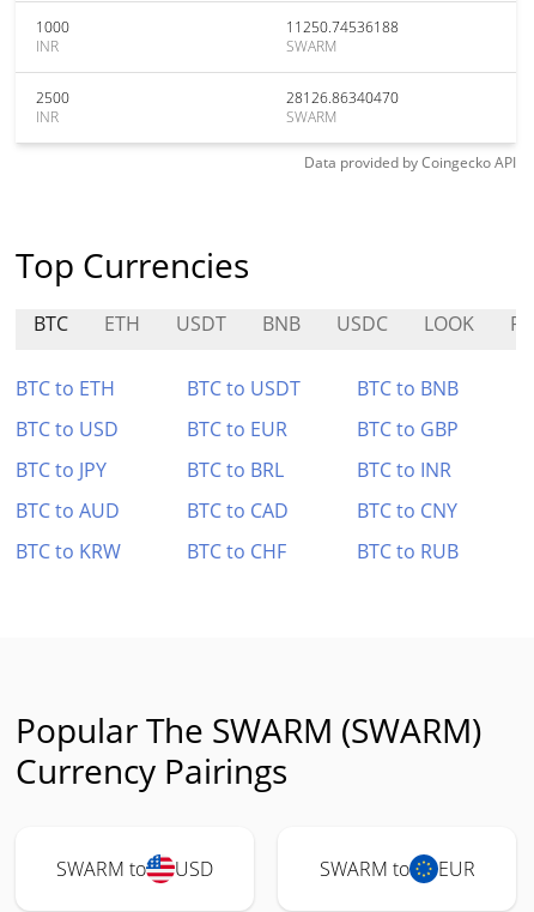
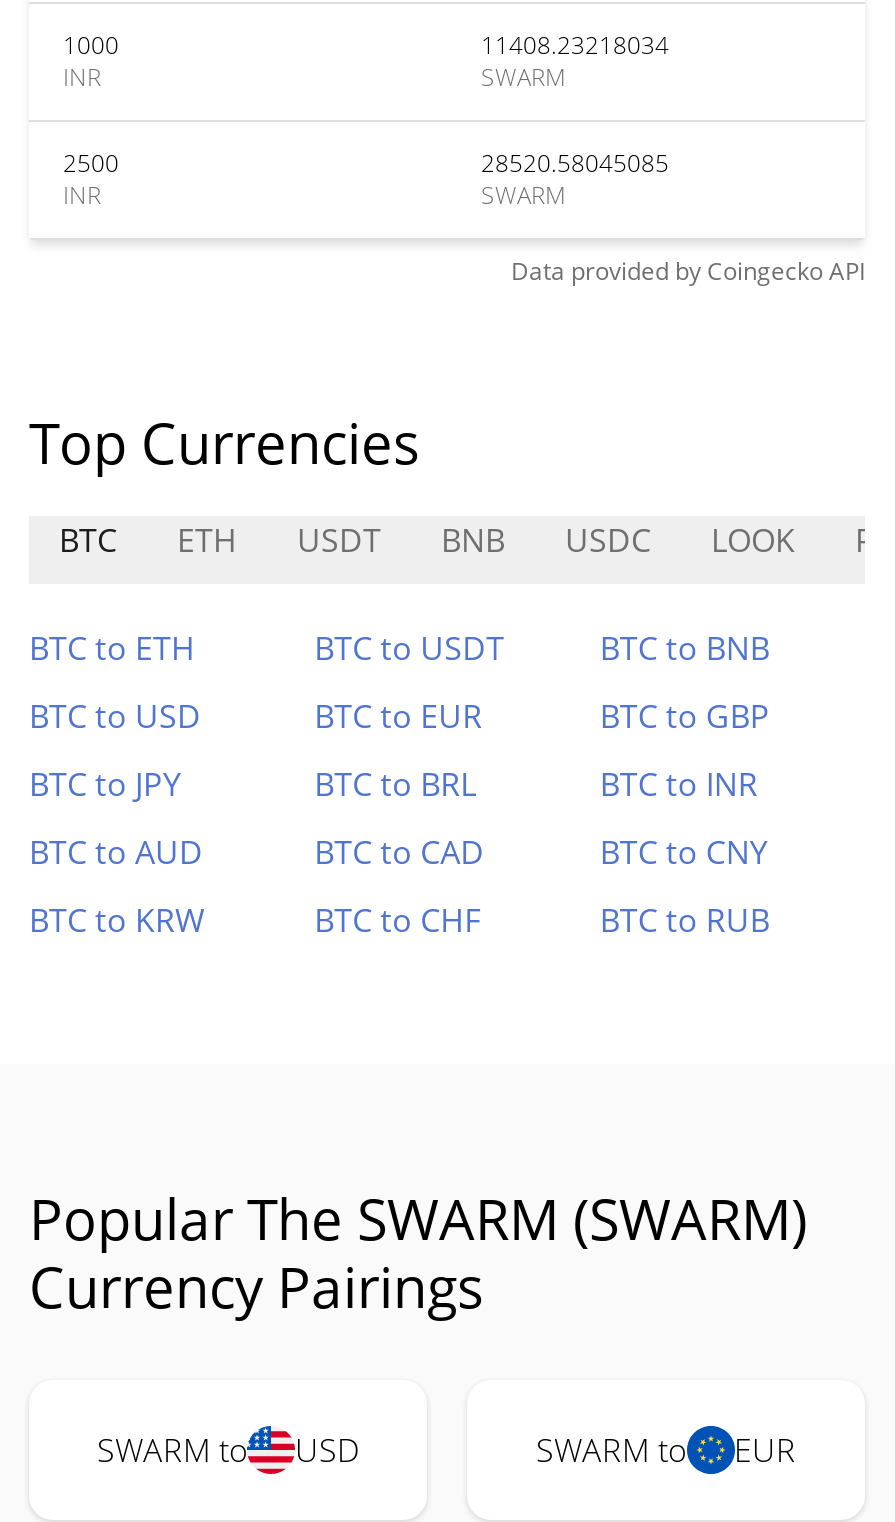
[286,17,399,37] 11250.74536188 -> [481,28,669,62] 11408.23218034
[286,87,399,108] 28126.86340470 -> [481,146,669,180] 28520.58045085

